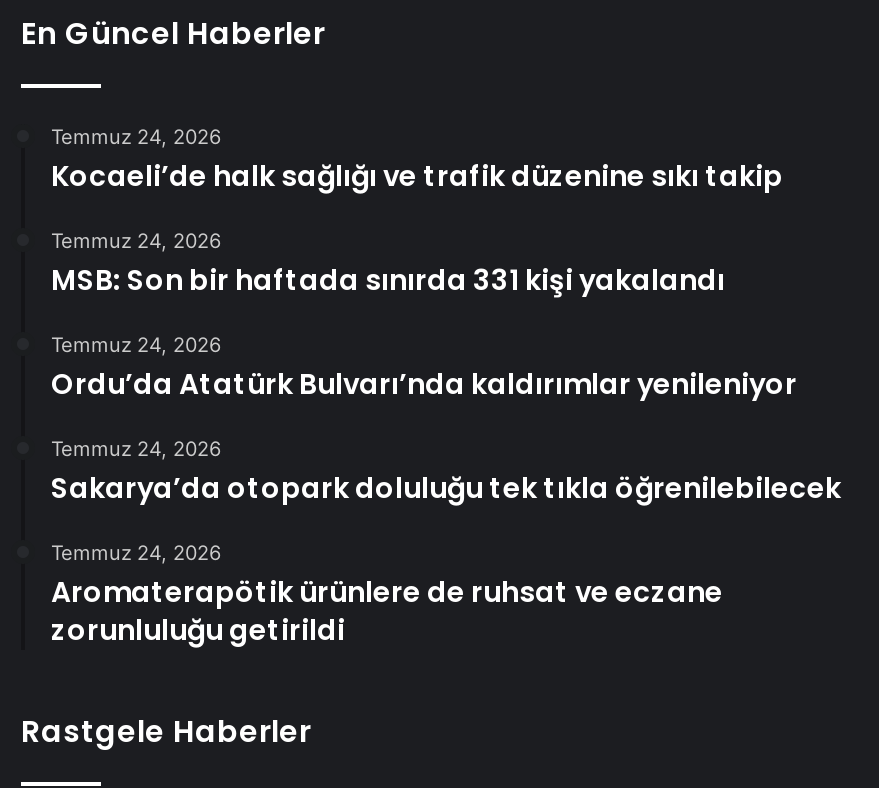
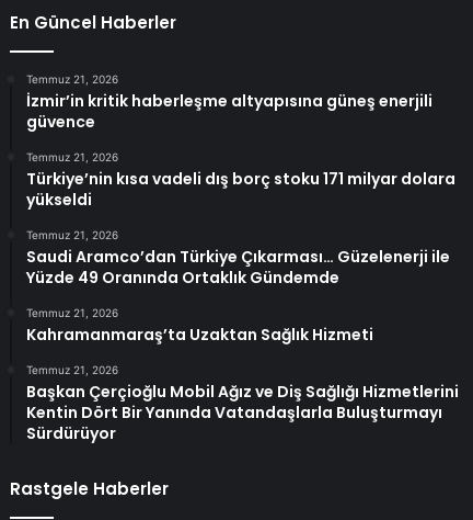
[51,123,783,195] Temmuz 24, 2026 | Kocaeli’de halk sağlığı ve trafik düzenine sıkı takip -> [26,72,432,132] Temmuz 21, 2026 | İzmir’in kritik haberleşme altyapısına güneş enerjili | güvence
[51,227,725,299] Temmuz 24, 2026 | MSB: Son bir haftada sınırda 331 kişi yakalandı -> [26,150,455,210] Temmuz 21, 2026 | Türkiye’nin kısa vadeli dış borç stoku 171 milyar dolara | yükseldi
[51,331,797,403] Temmuz 24, 2026 | Ordu’da Atatürk Bulvarı’nda kaldırımlar yenileniyor -> [26,228,450,288] Temmuz 21, 2026 | Saudi Aramco’dan Türkiye Çıkarması… Güzelenerji ile | Yüzde 49 Oranında Ortaklık Gündemde
[51,435,841,507] Temmuz 24, 2026 | Sakarya’da otopark doluluğu tek tıkla öğrenilebilecek -> [26,306,373,345] Temmuz 21, 2026 | Kahramanmaraş’ta Uzaktan Sağlık Hizmeti
[51,539,723,649] Temmuz 24, 2026 | Aromaterapötik ürünlere de ruhsat ve eczane | zorunluluğu getirildi -> [26,363,459,444] Temmuz 21, 2026 | Başkan Çerçioğlu Mobil Ağız ve Diş Sağlığı Hizmetlerini | Kentin Dört Bir Yanında Vatandaşlarla Buluşturmayı | Sürdürüyor

